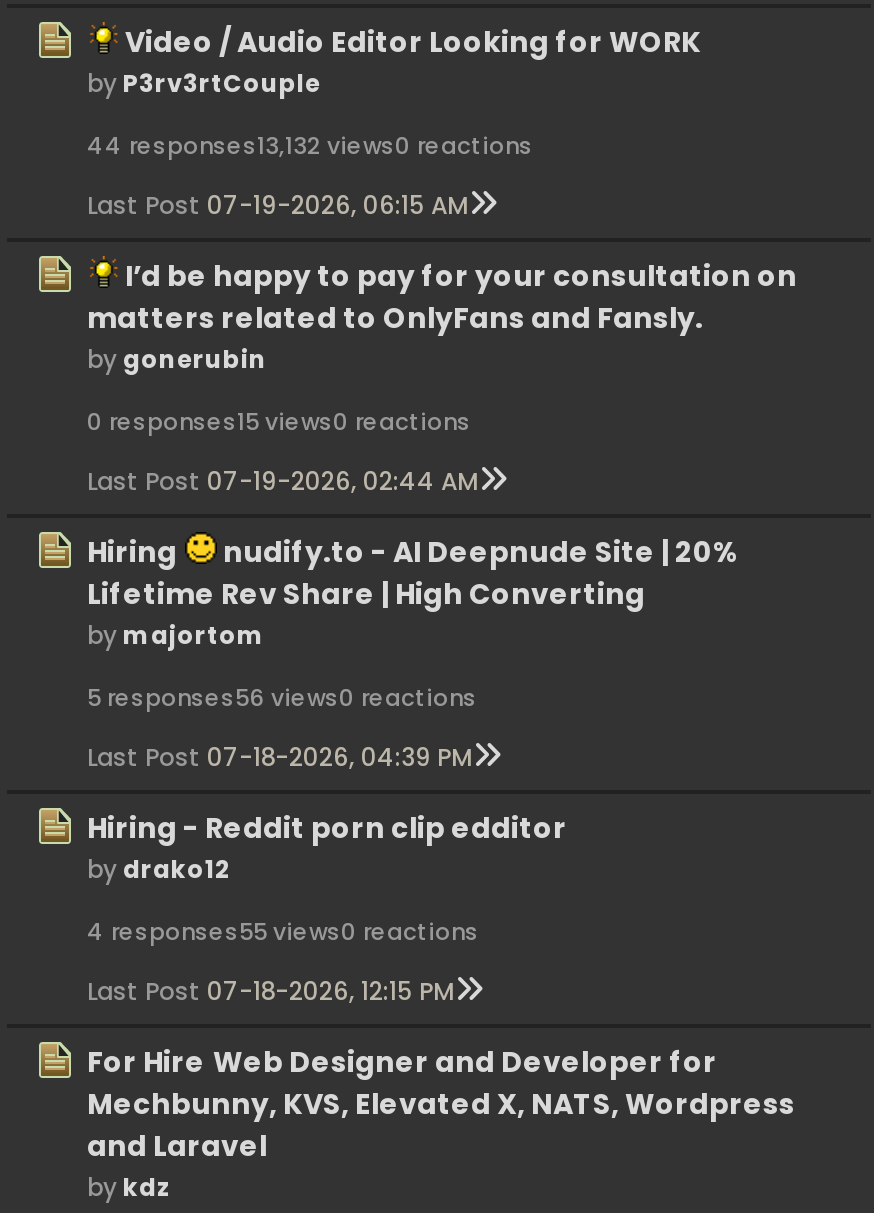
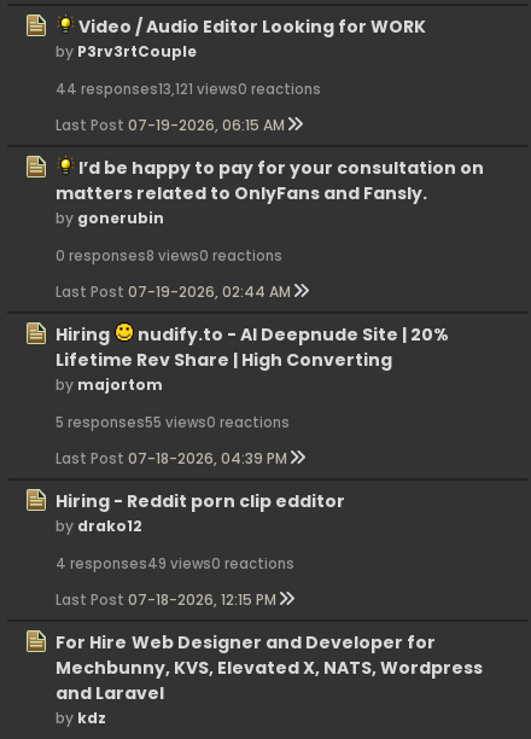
[87,130,533,162] 44 responses13,132 views0 reactions -> [56,80,321,99] 44 responses13,121 views0 reactions
[87,406,471,438] 0 responses15 views0 reactions -> [56,246,282,266] 0 responses8 views0 reactions
[87,682,477,714] 5 responses56 views0 reactions -> [56,413,290,432] 5 responses55 views0 reactions
[87,916,479,948] 4 responses55 views0 reactions -> [56,554,294,574] 4 responses49 views0 reactions

